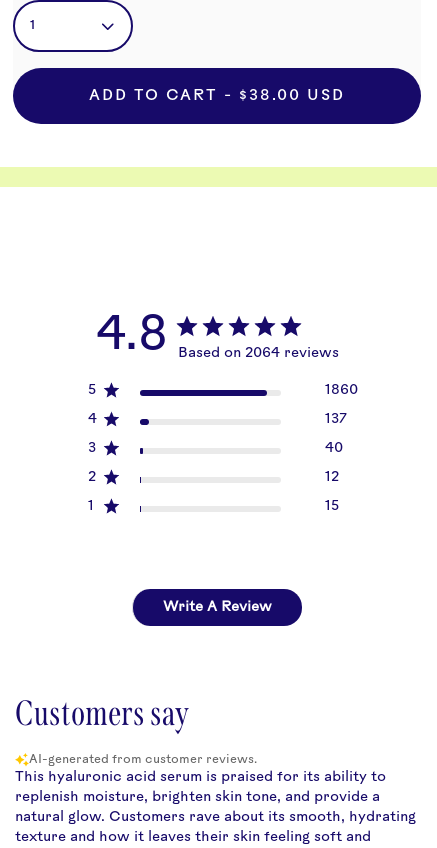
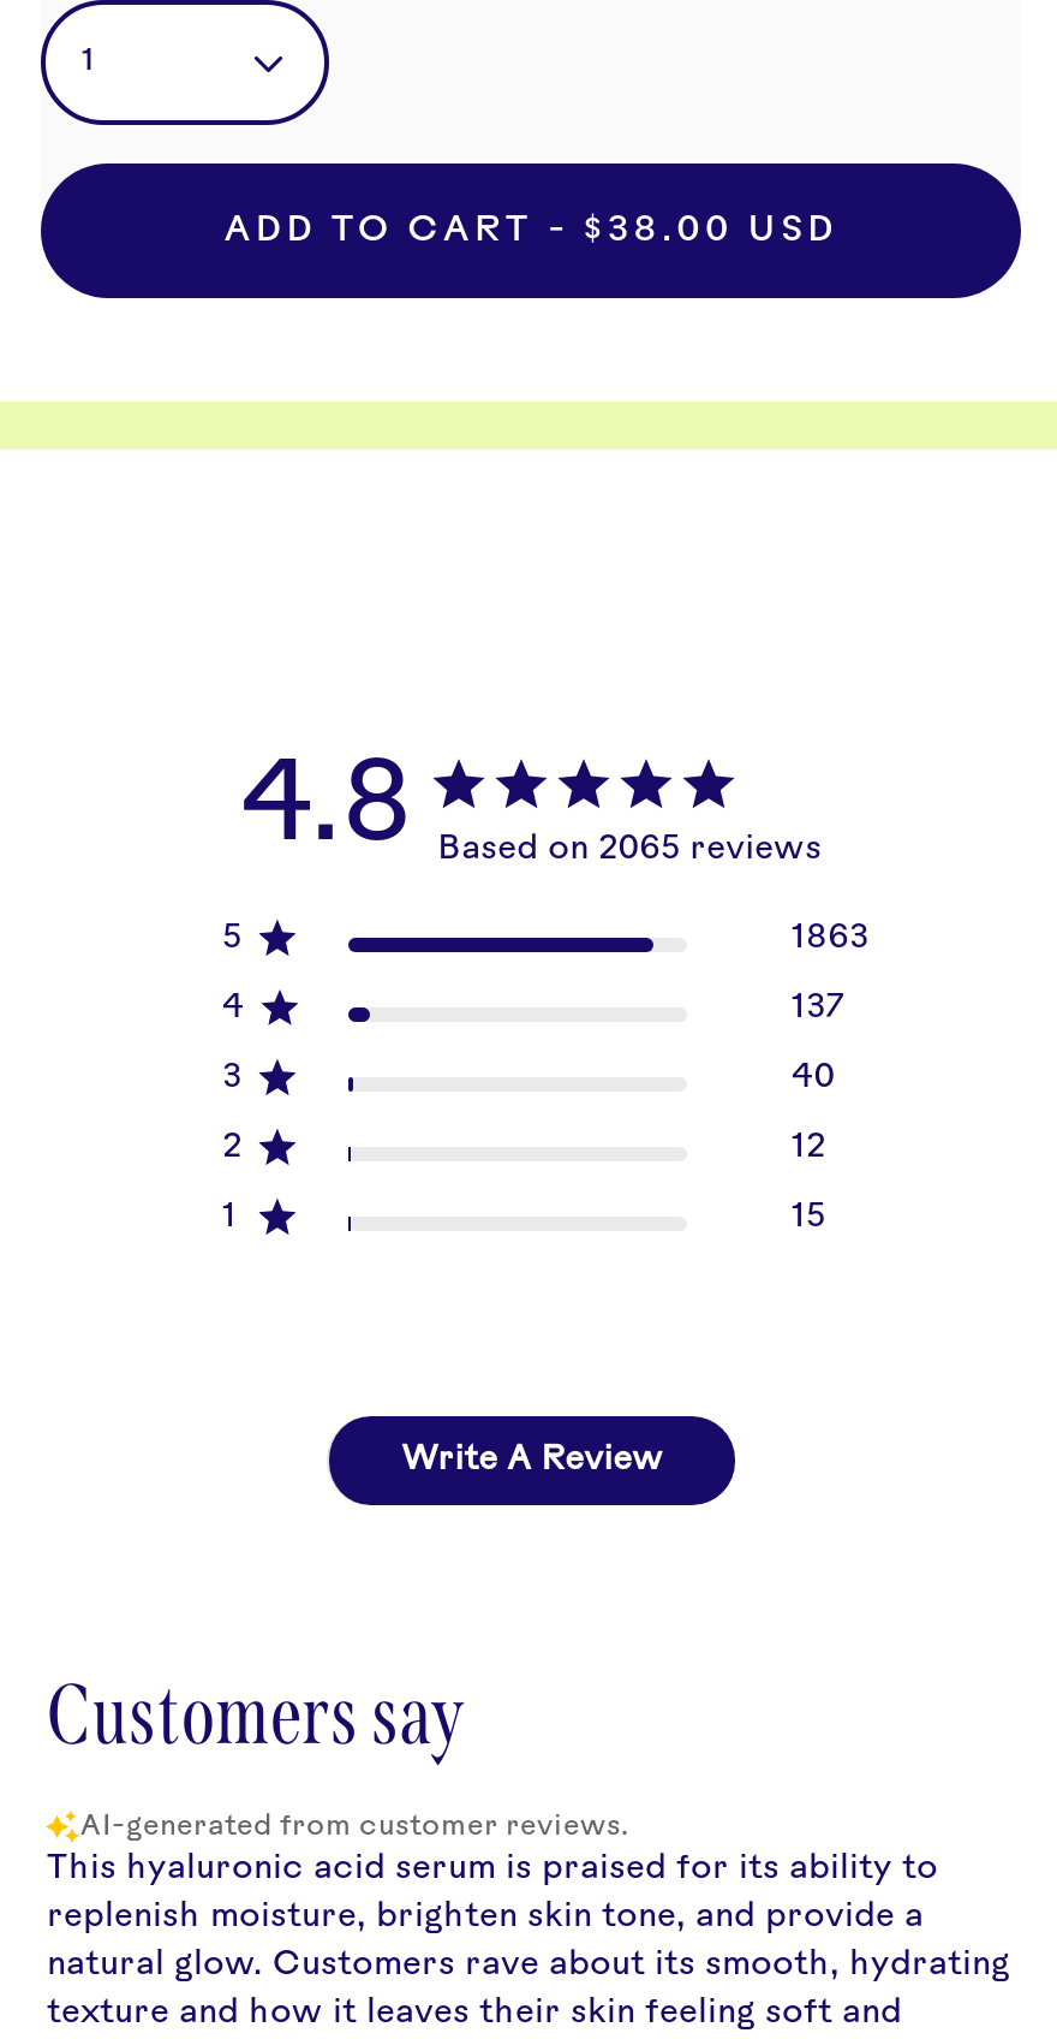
[177,346,338,361] Based on 2064 reviews -> [437,831,822,867] Based on 2065 reviews
[325,383,358,398] 1860 -> [792,920,868,956] 1863

